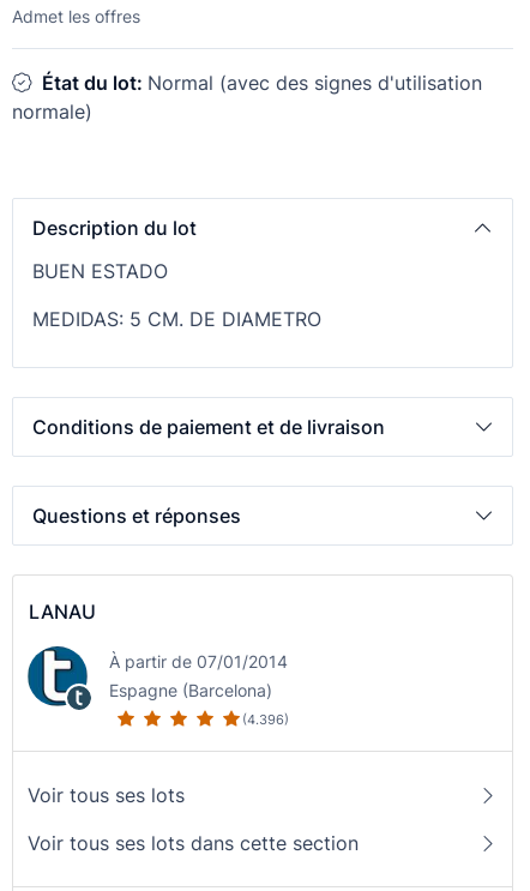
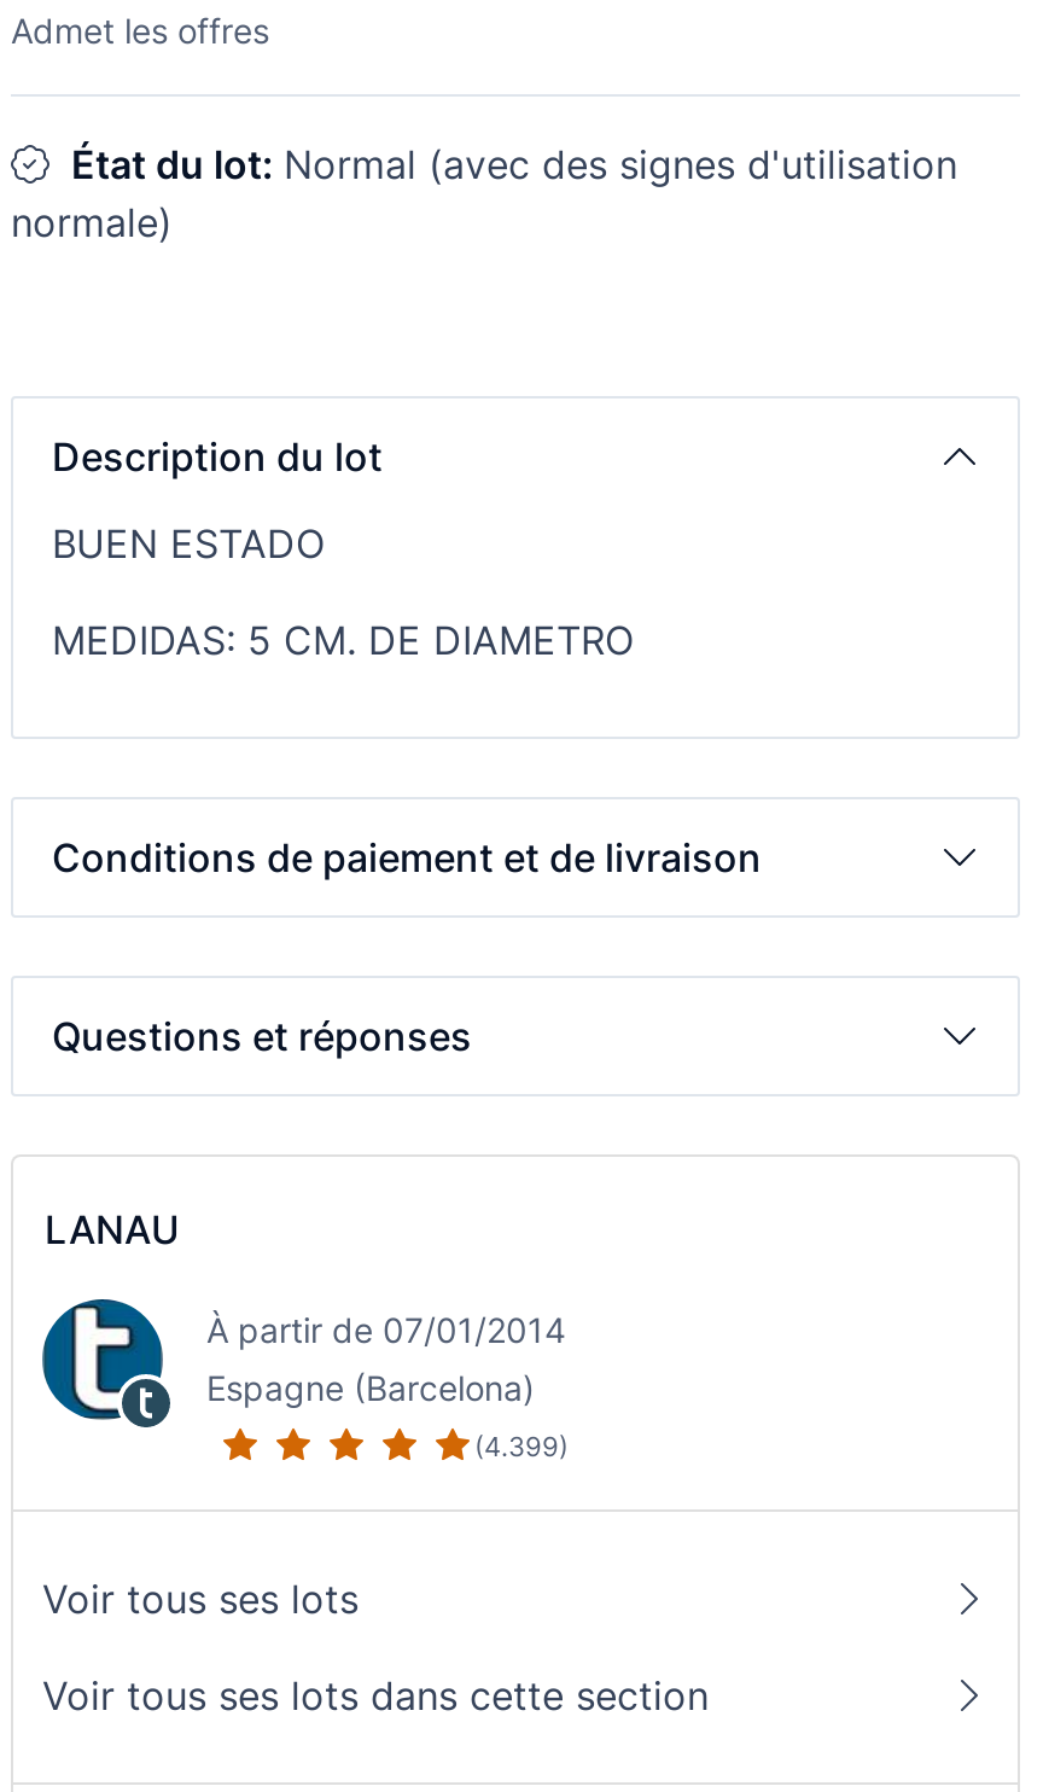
[242,711,289,728] (4.396) -> [474,1430,569,1464] (4.399)

